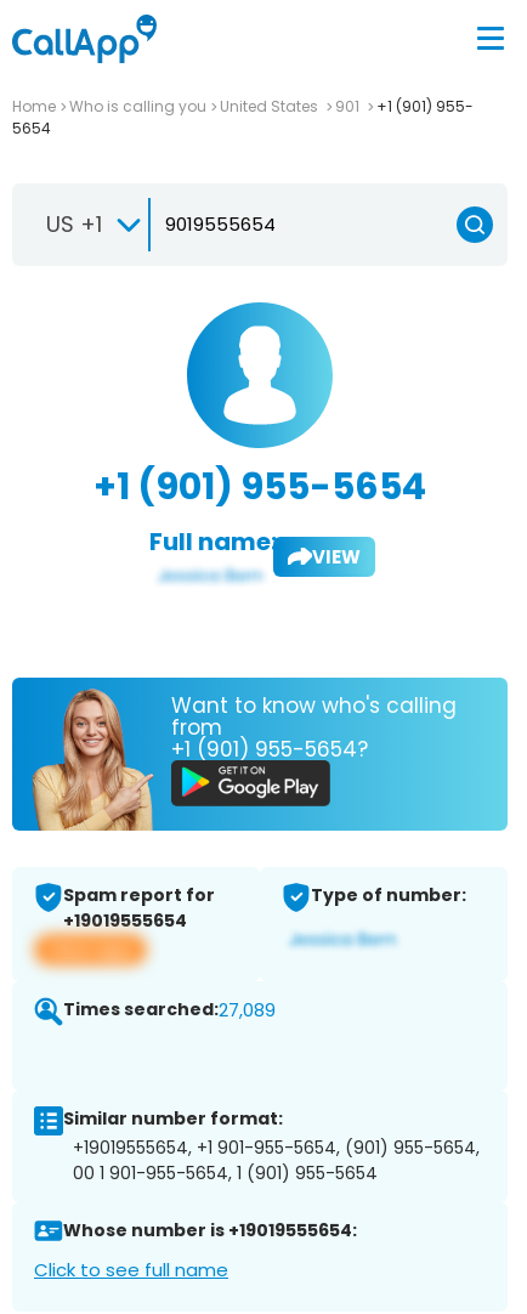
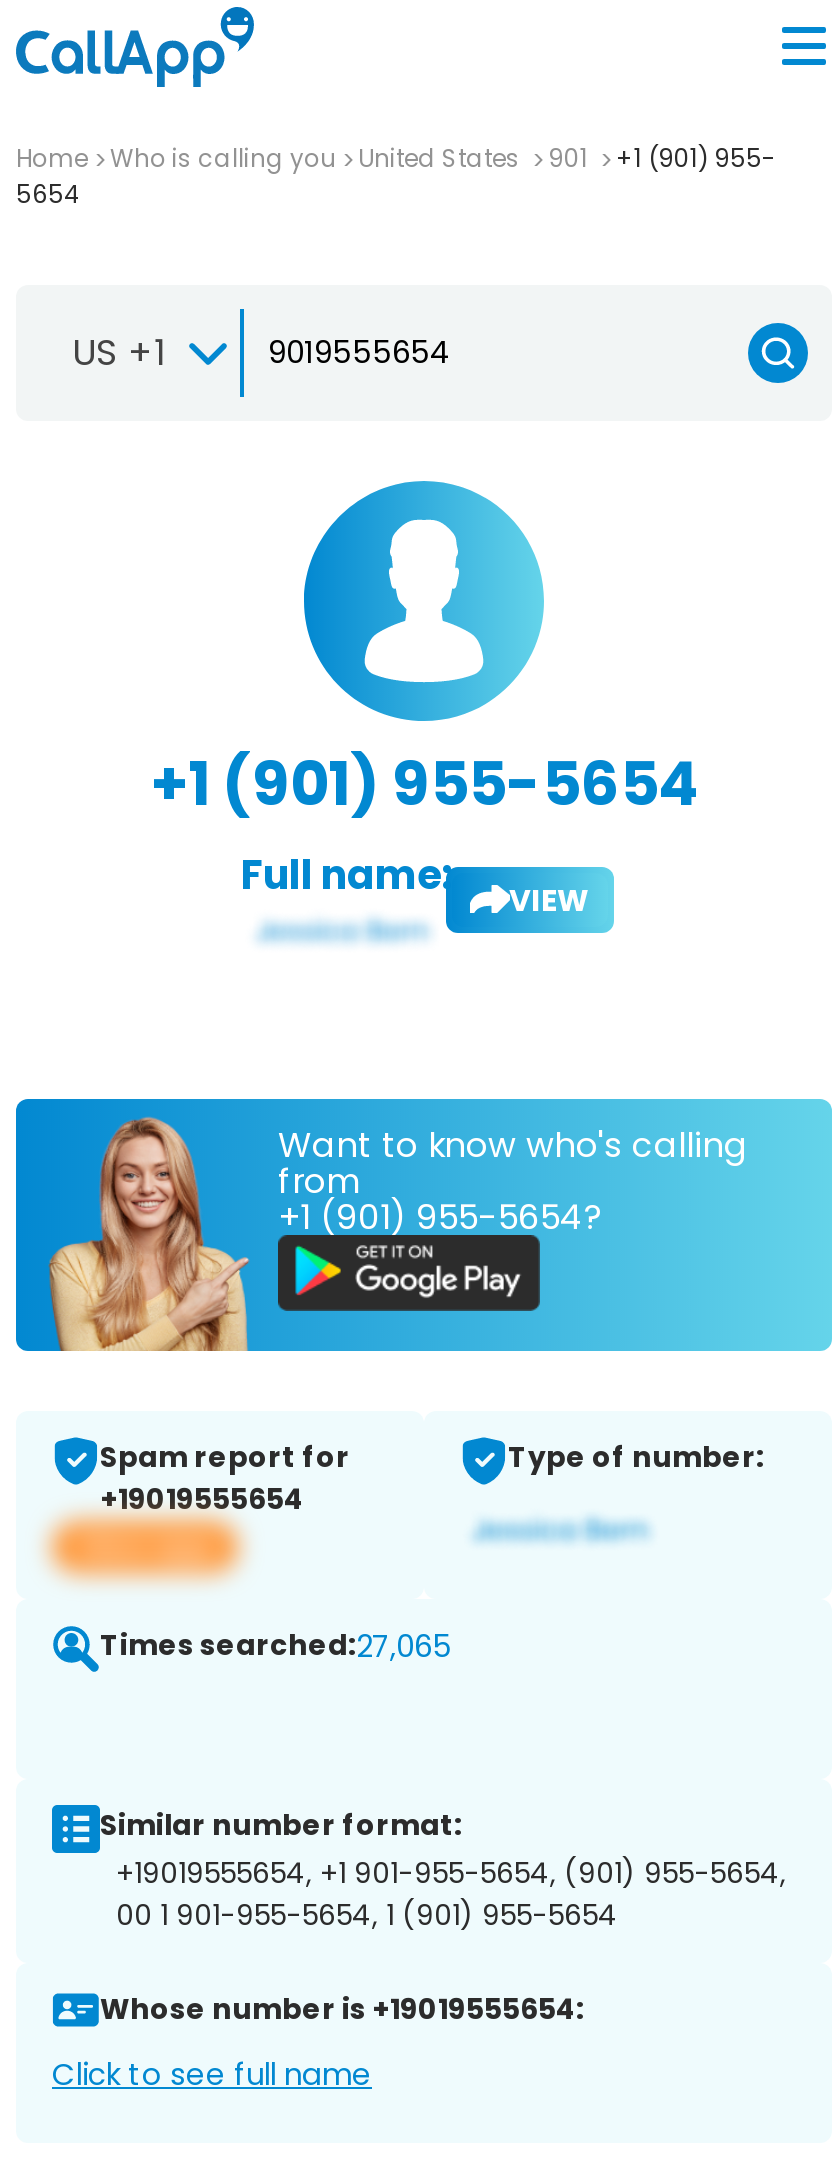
[63,997,276,1023] Times searched:27,089 -> [100,1625,452,1667] Times searched:27,065

